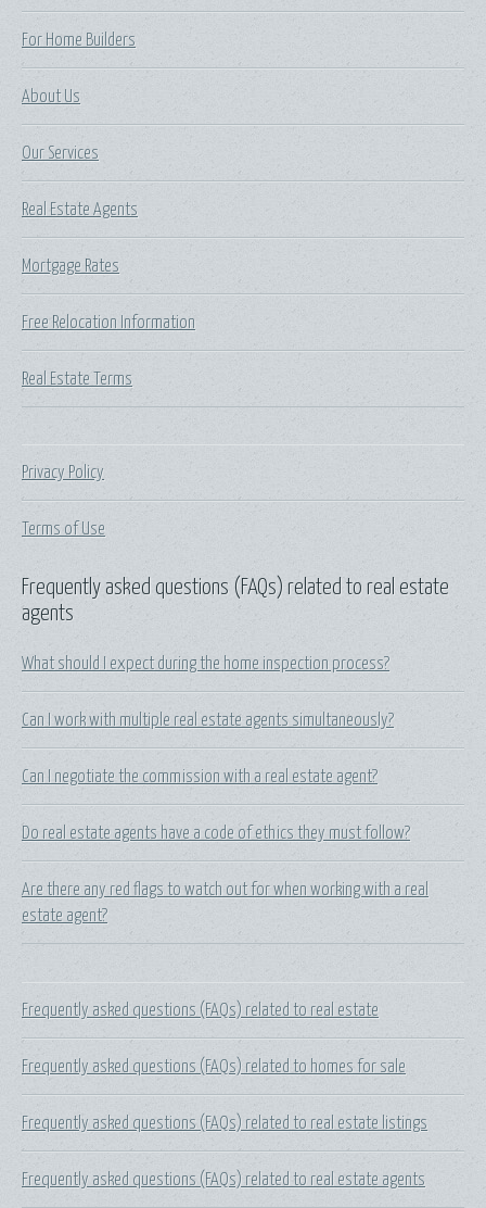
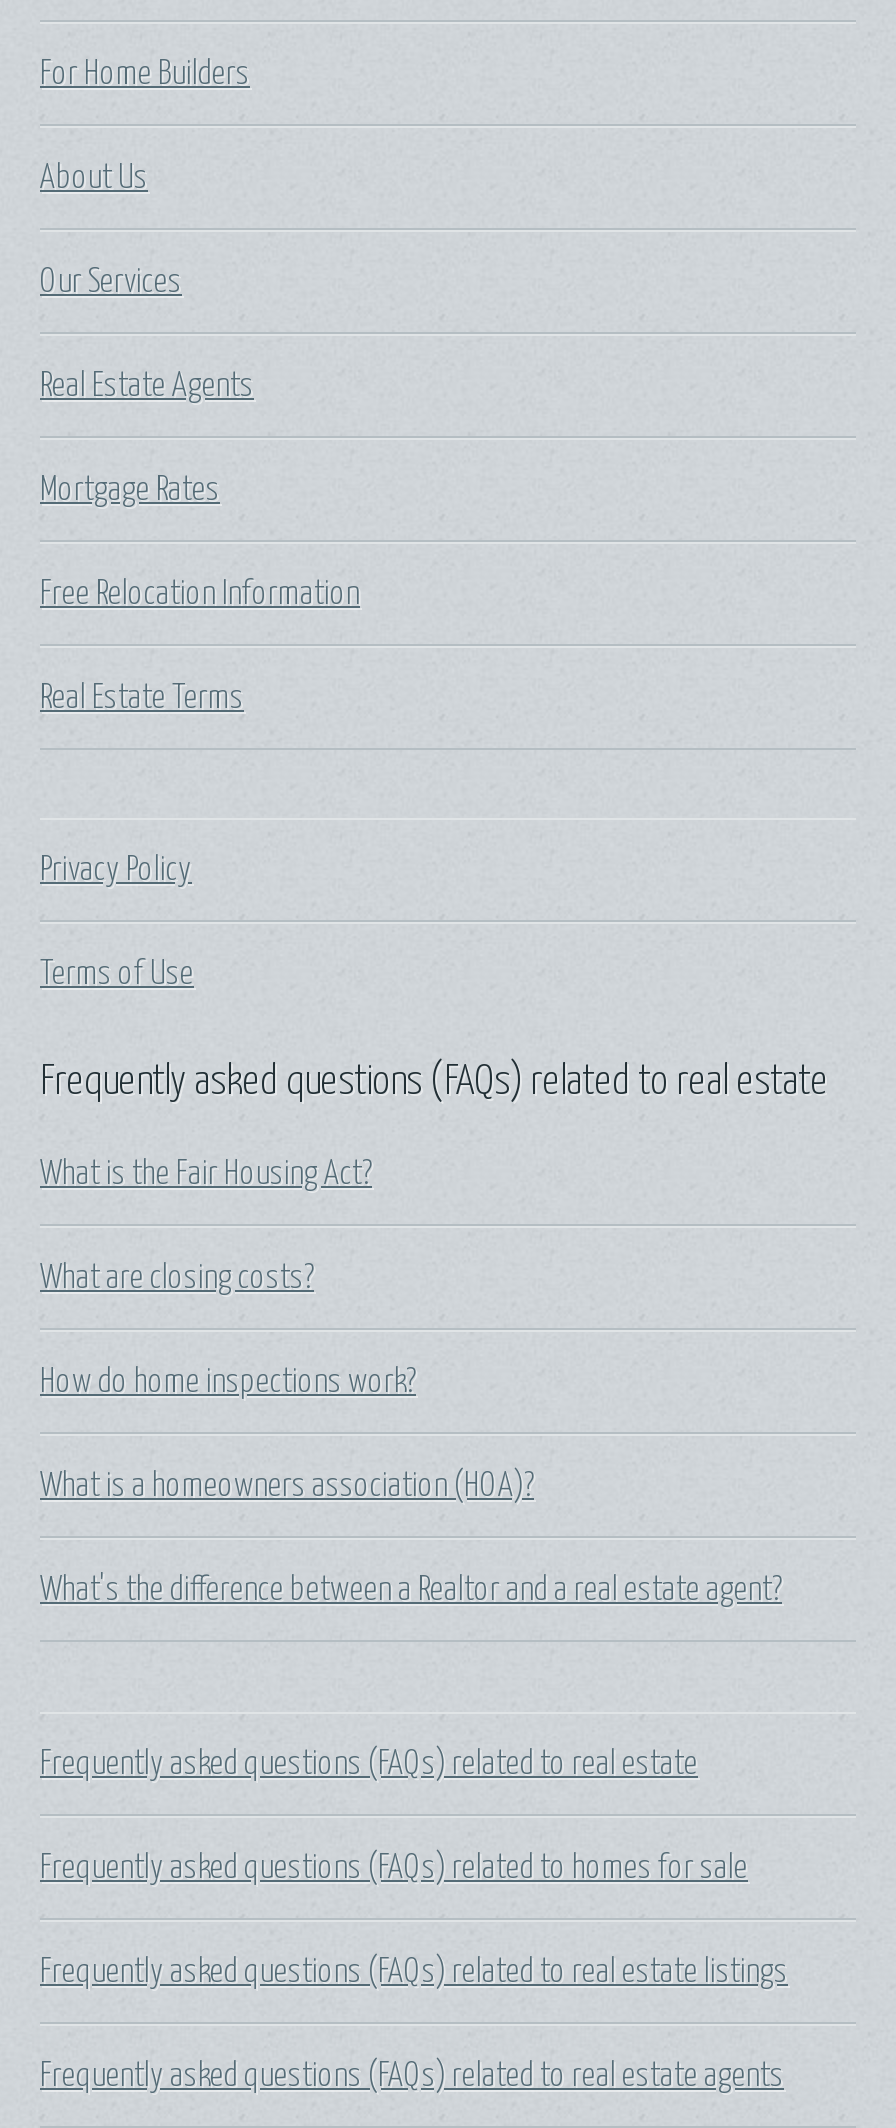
[22,603,429,925] agents | What should I expect during the home inspection process? | Can I work with multiple real estate agents simultaneously? | Can I negotiate the commission with a real estate agent? | Do real estate agents have a code of ethics they must follow? | Are there any red flags to watch out for when working with a real | estate agent? -> [40,1158,782,1606] What is the Fair Housing Act? | What are closing costs? | How do home inspections work? | What is a homeowners association (HOA)? | What's the difference between a Realtor and a real estate agent?

